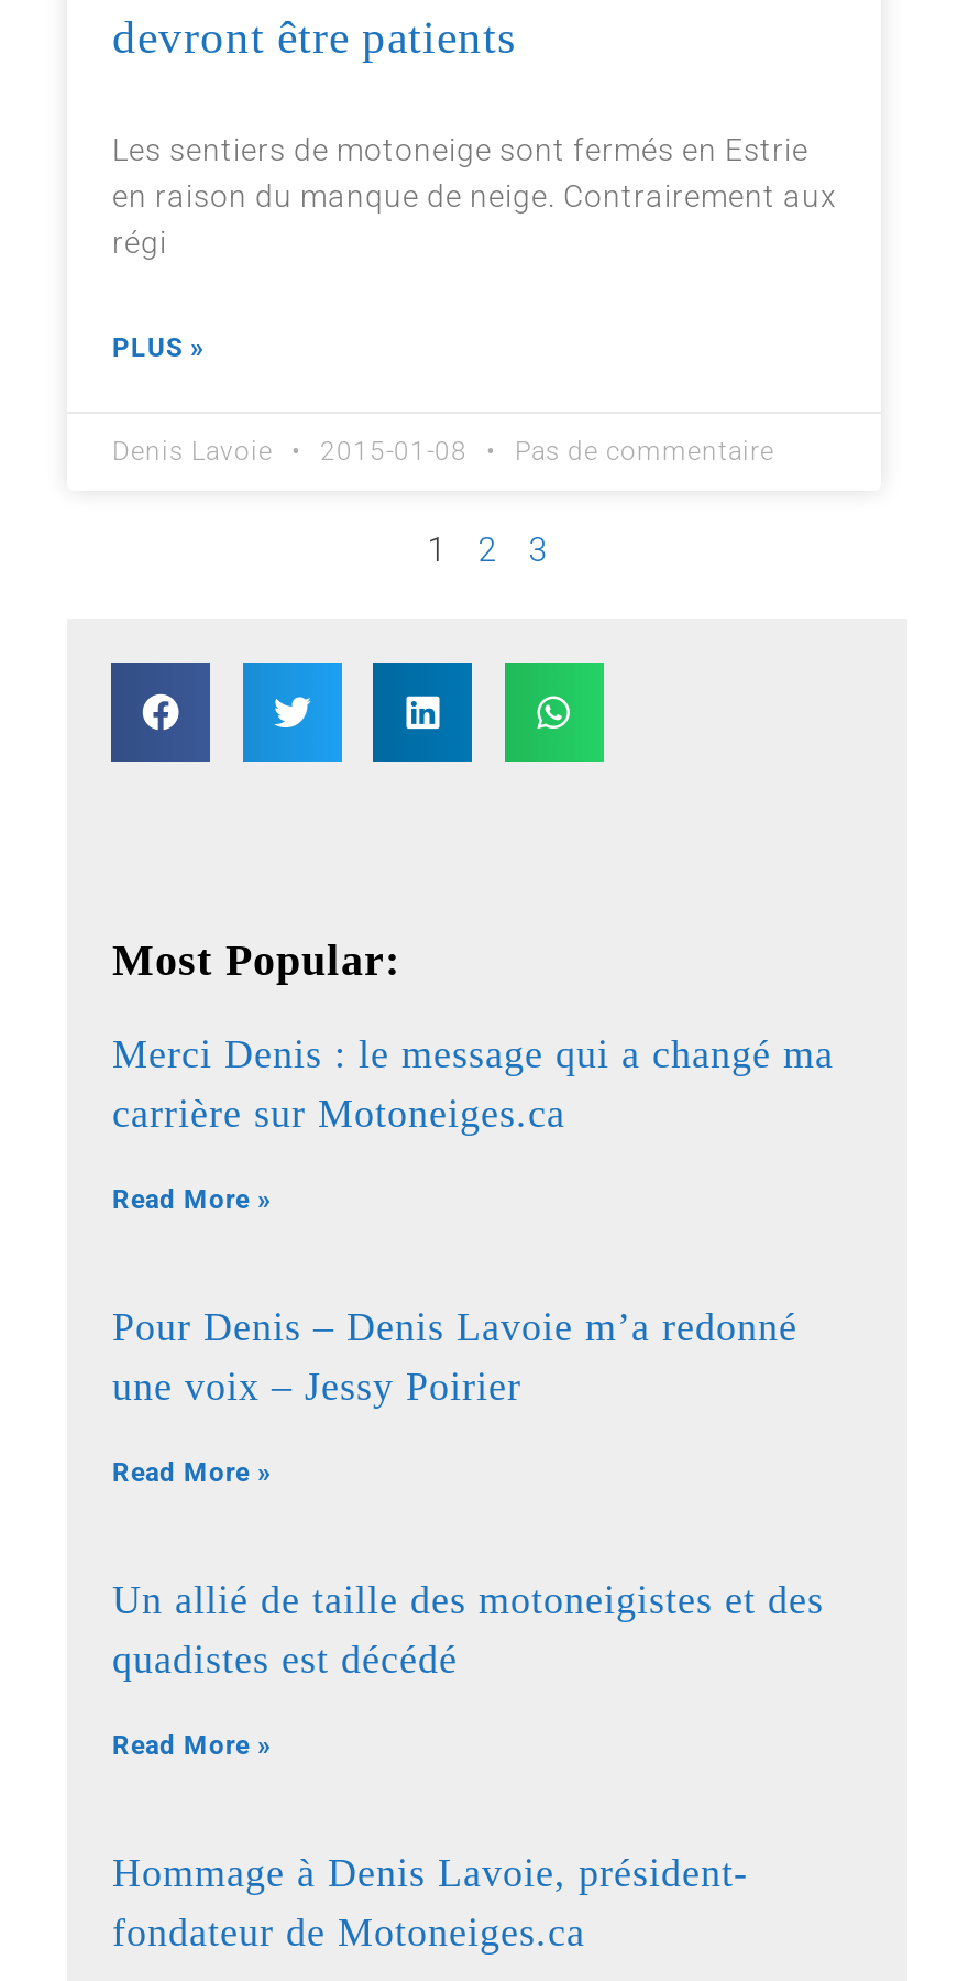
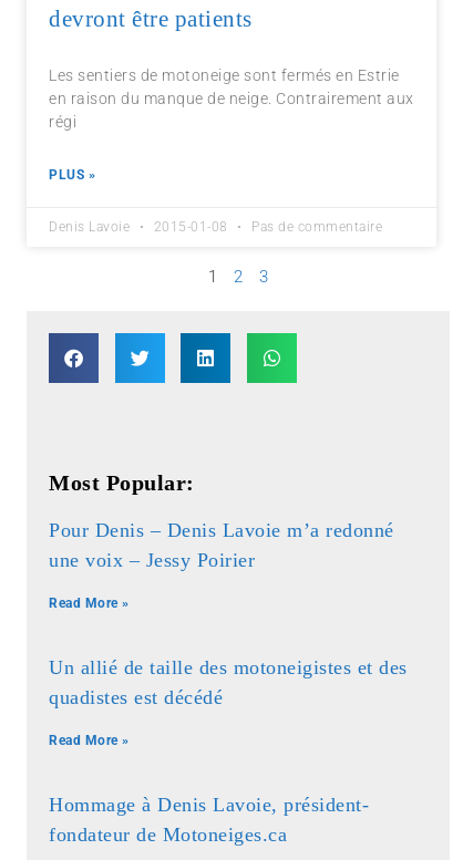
[112,1033,834,1215] Merci Denis : le message qui a changé ma | carrière sur Motoneiges.ca | Read More » -> none

